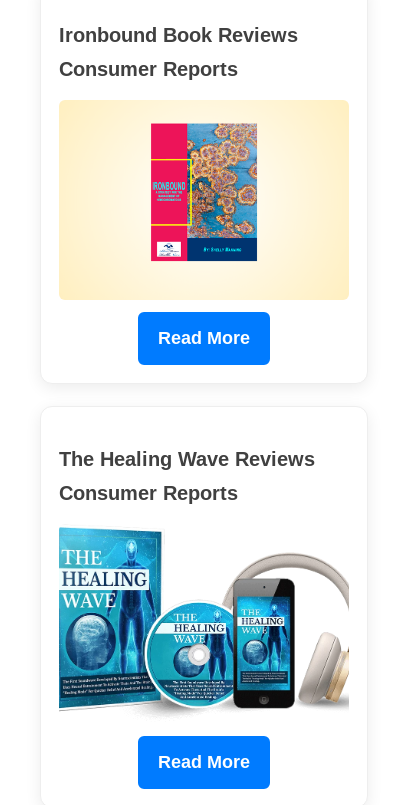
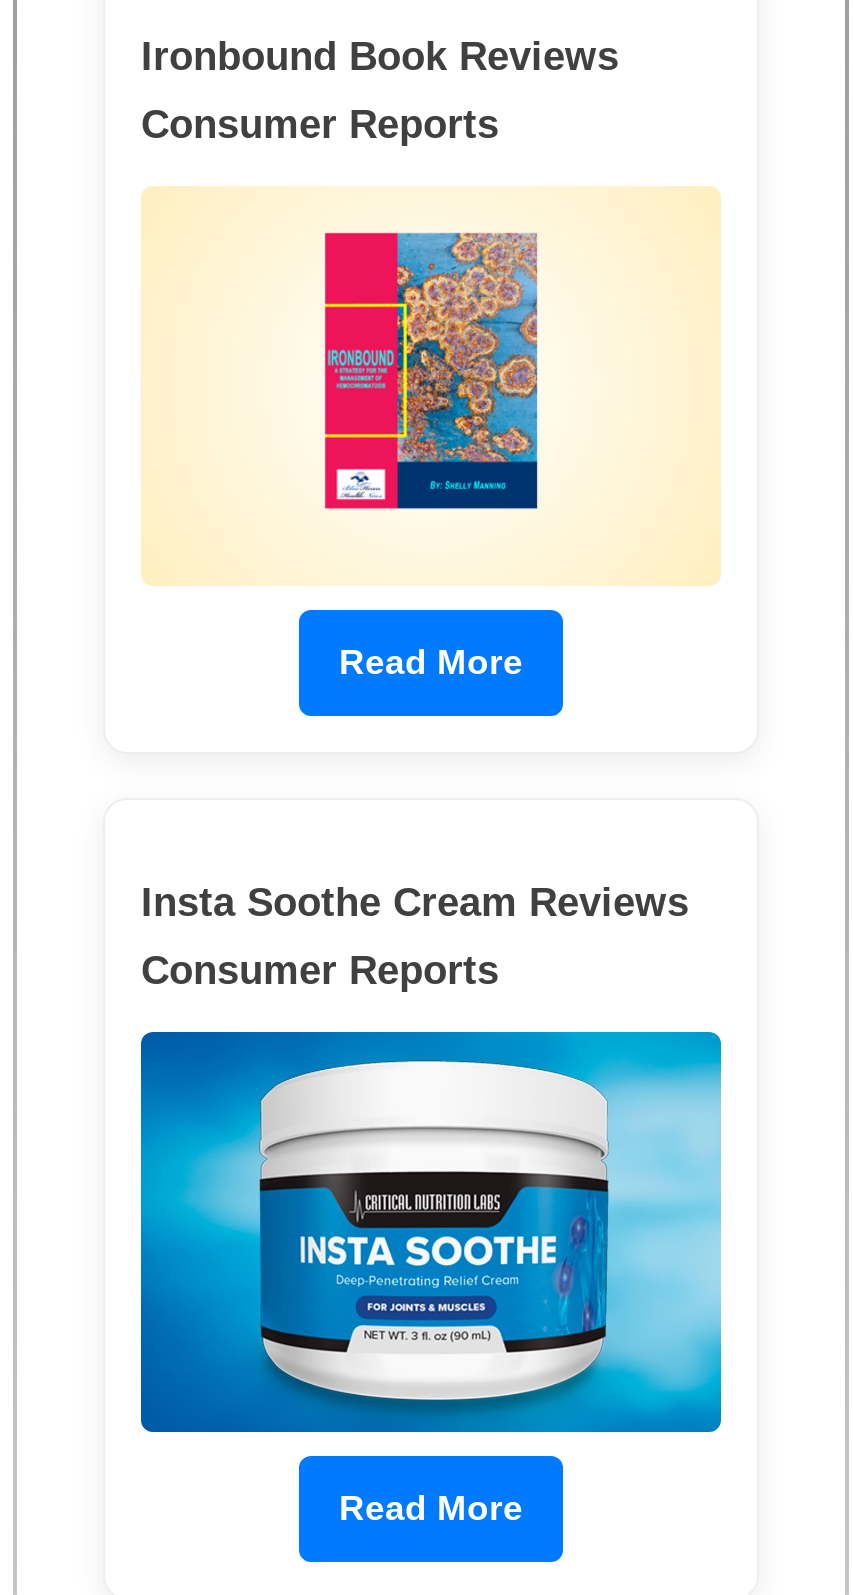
[59,448,315,470] The Healing Wave Reviews -> [141,881,689,925] Insta Soothe Cream Reviews
[59,523,350,724] [image] -> [139,1029,723,1435] [image]

